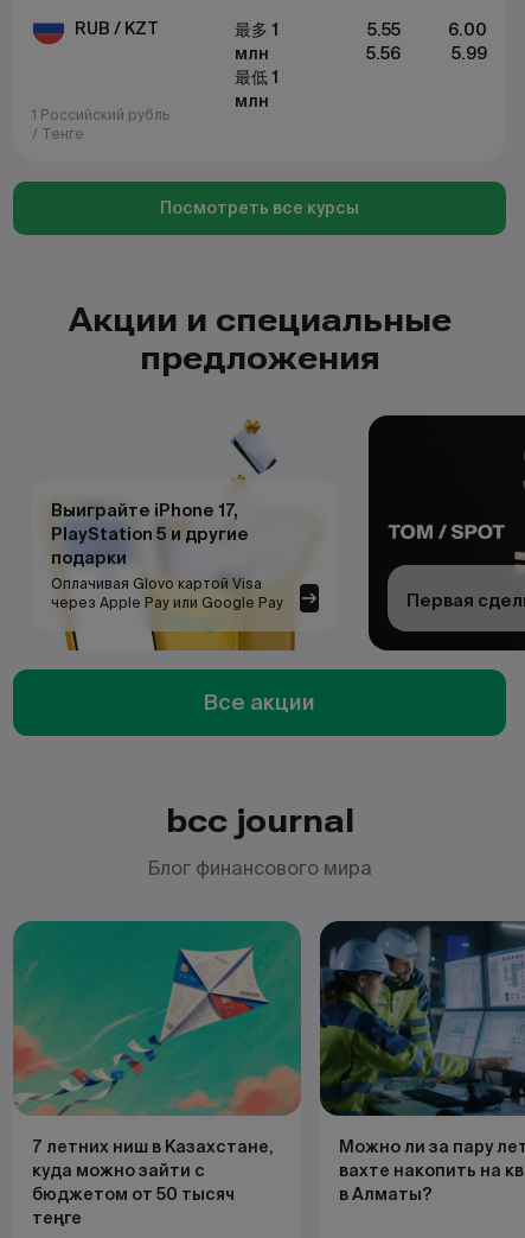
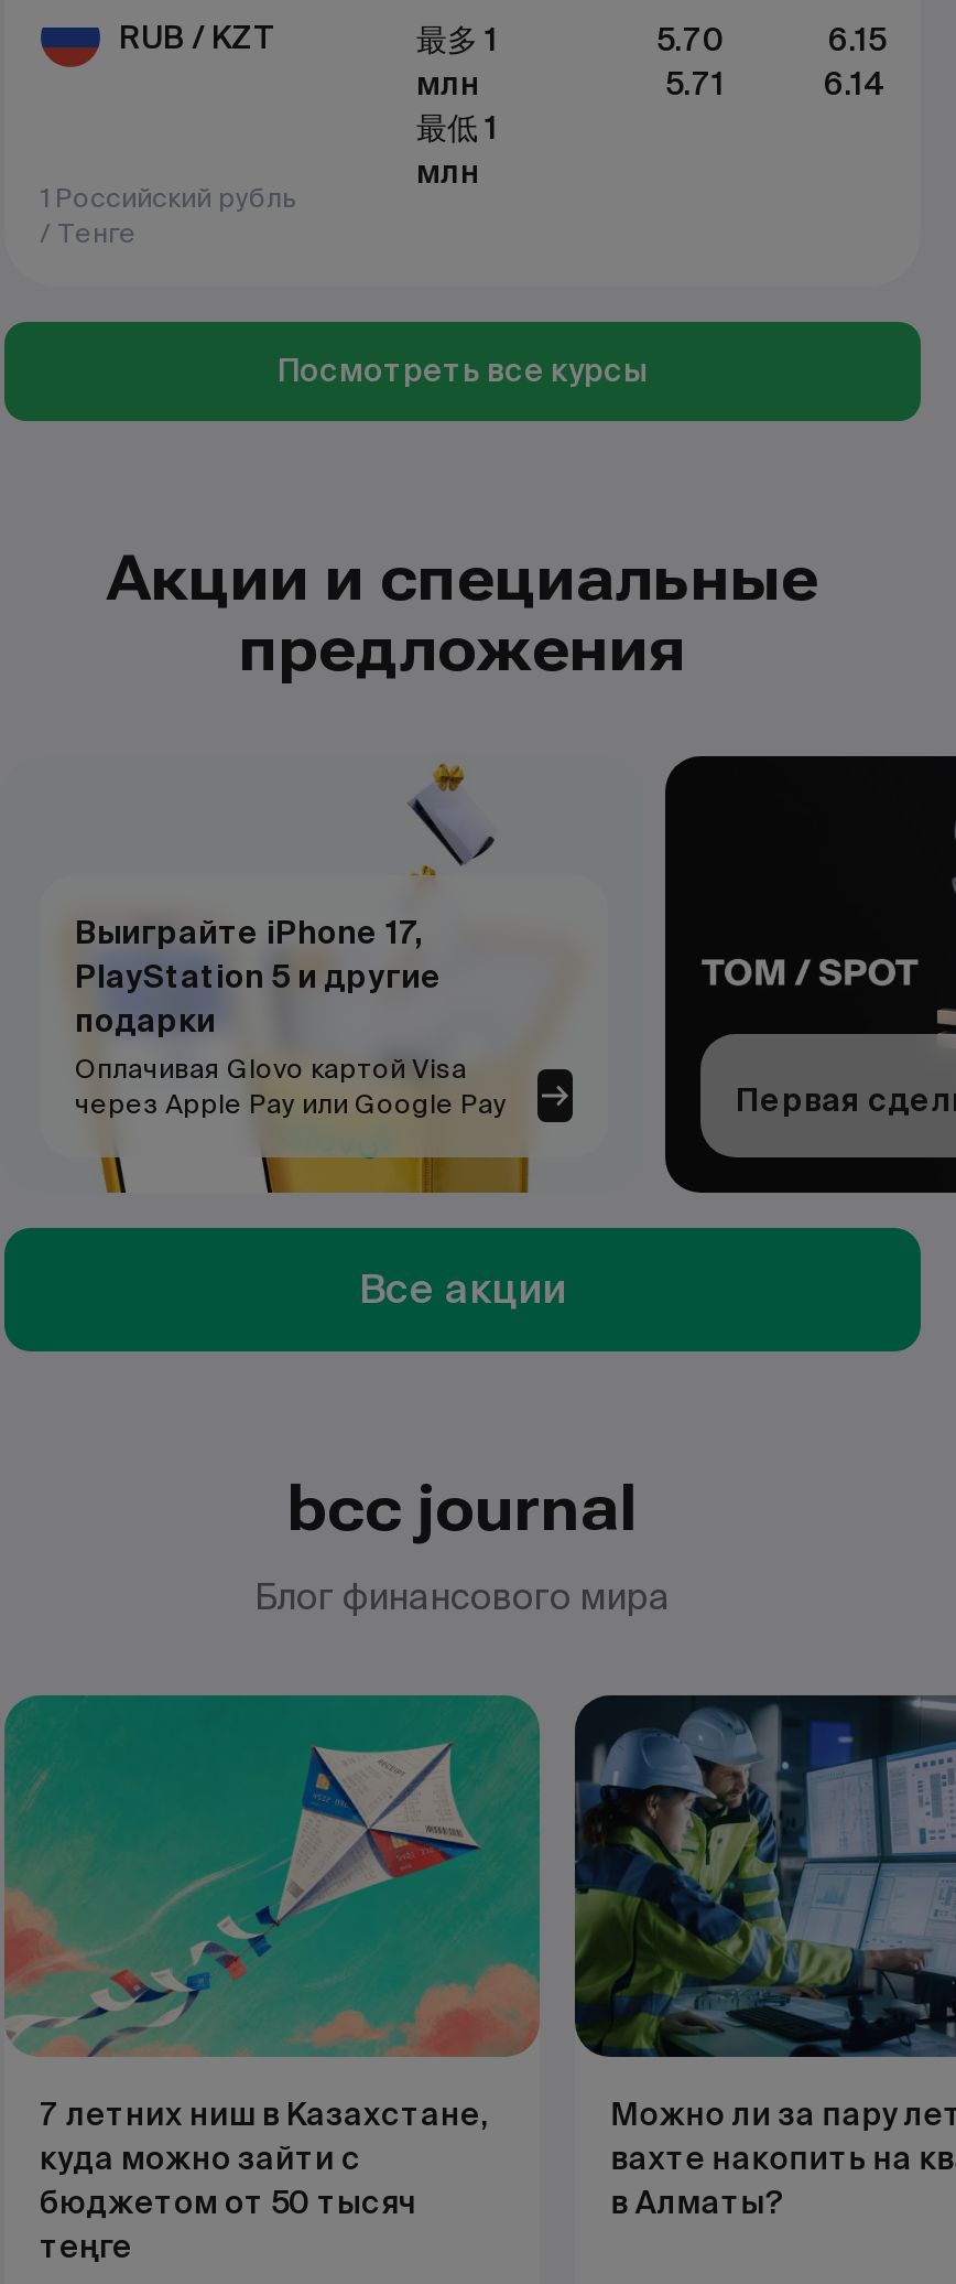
[367,19,401,40] 5.55 -> [656,19,725,59] 5.70
[448,19,487,40] 6.00 -> [828,19,886,59] 6.15
[366,42,401,64] 5.56 -> [665,63,725,103] 5.71
[452,42,487,64] 5.99 -> [824,63,886,103] 6.14

